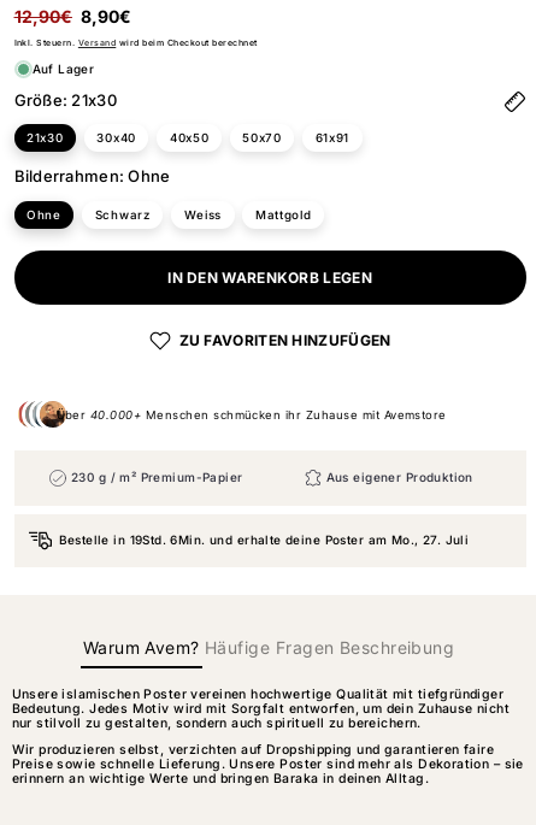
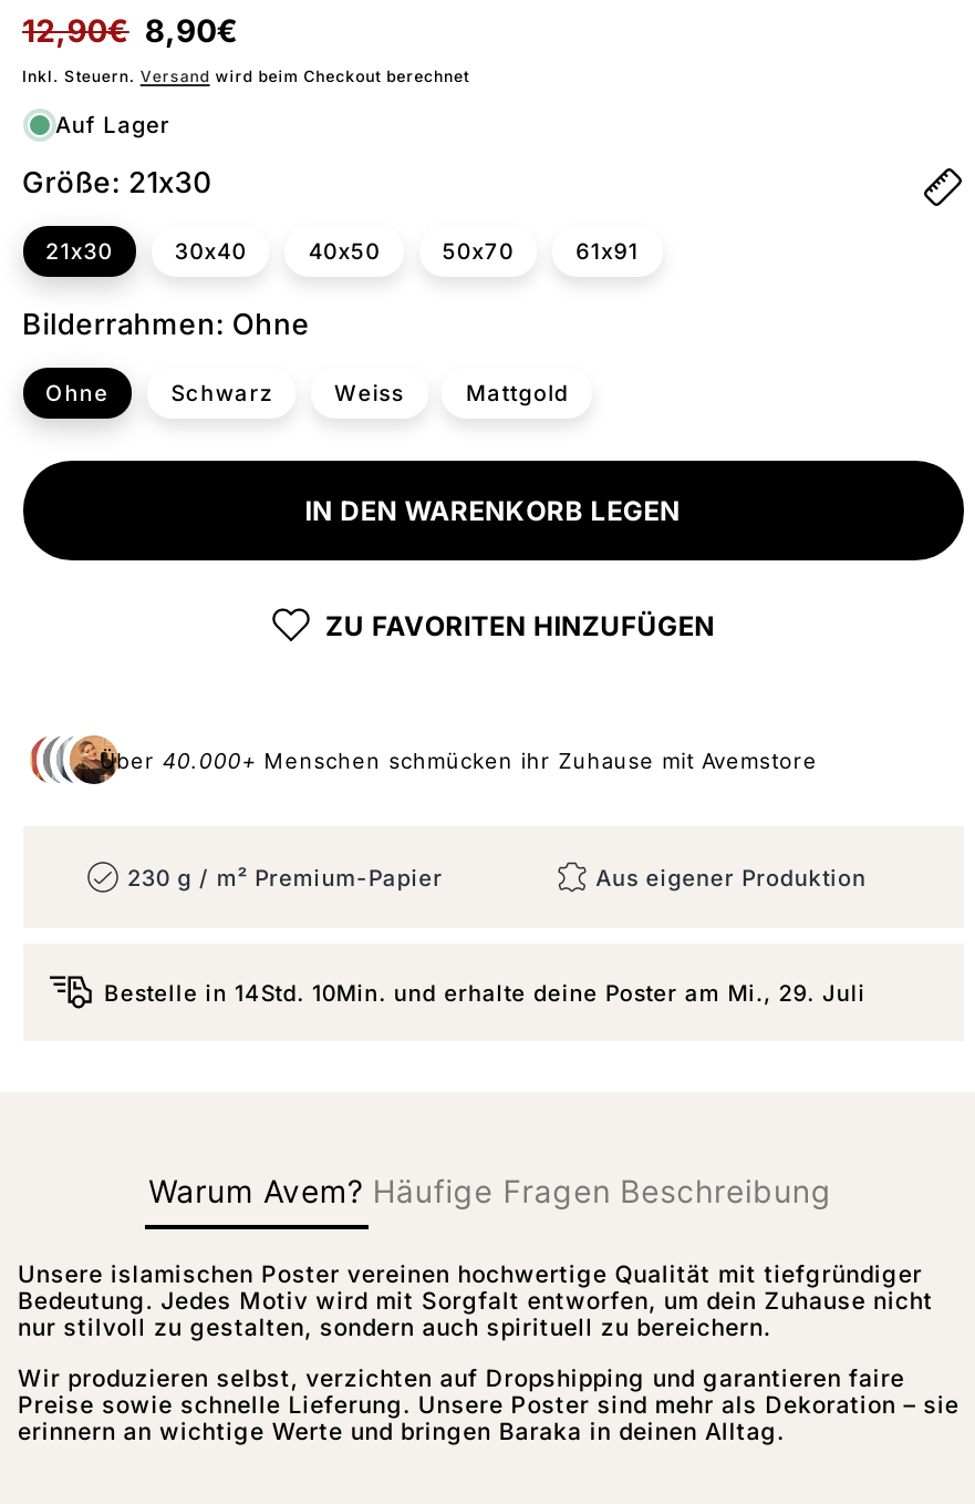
[58,533,469,547] Bestelle in 19Std. 6Min. und erhalte deine Poster am Mo., 27. Juli -> [104,979,866,1006] Bestelle in 14Std. 10Min. und erhalte deine Poster am Mi., 29. Juli

